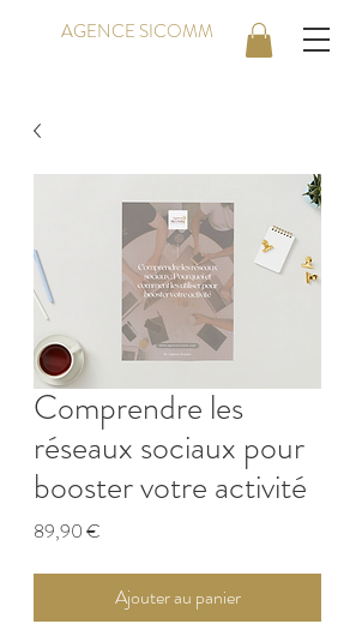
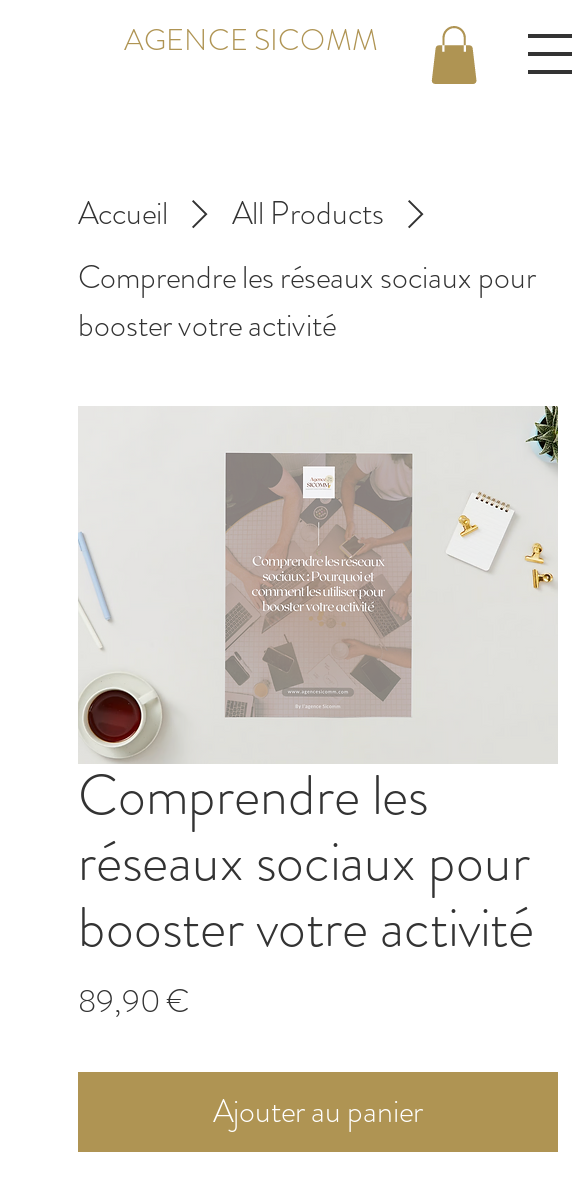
none -> [78,189,536,347] Accueil | All Products | Comprendre les réseaux sociaux pour | booster votre activité

